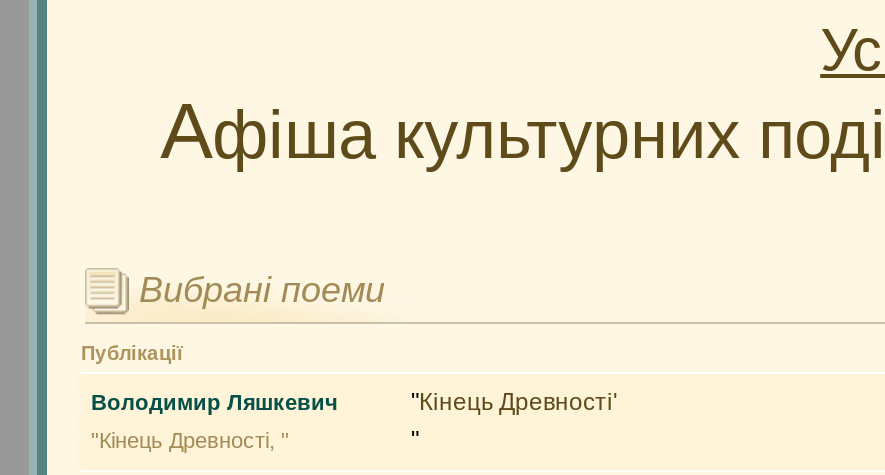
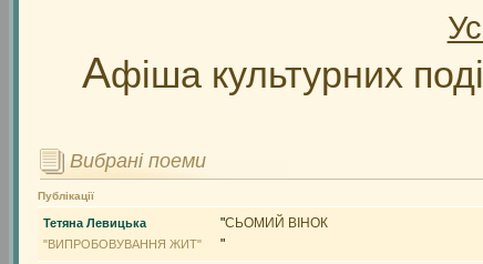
[91,390,337,414] Володимир Ляшкевич -> [43,216,146,230] Тетяна Левицька
[411,388,617,416] "Кінець Древності' -> [220,215,328,231] "СЬОМИЙ ВІНОК
[91,428,289,452] "Кінець Древності, " -> [43,237,202,251] "ВИПРОБОВУВАННЯ ЖИТ"

